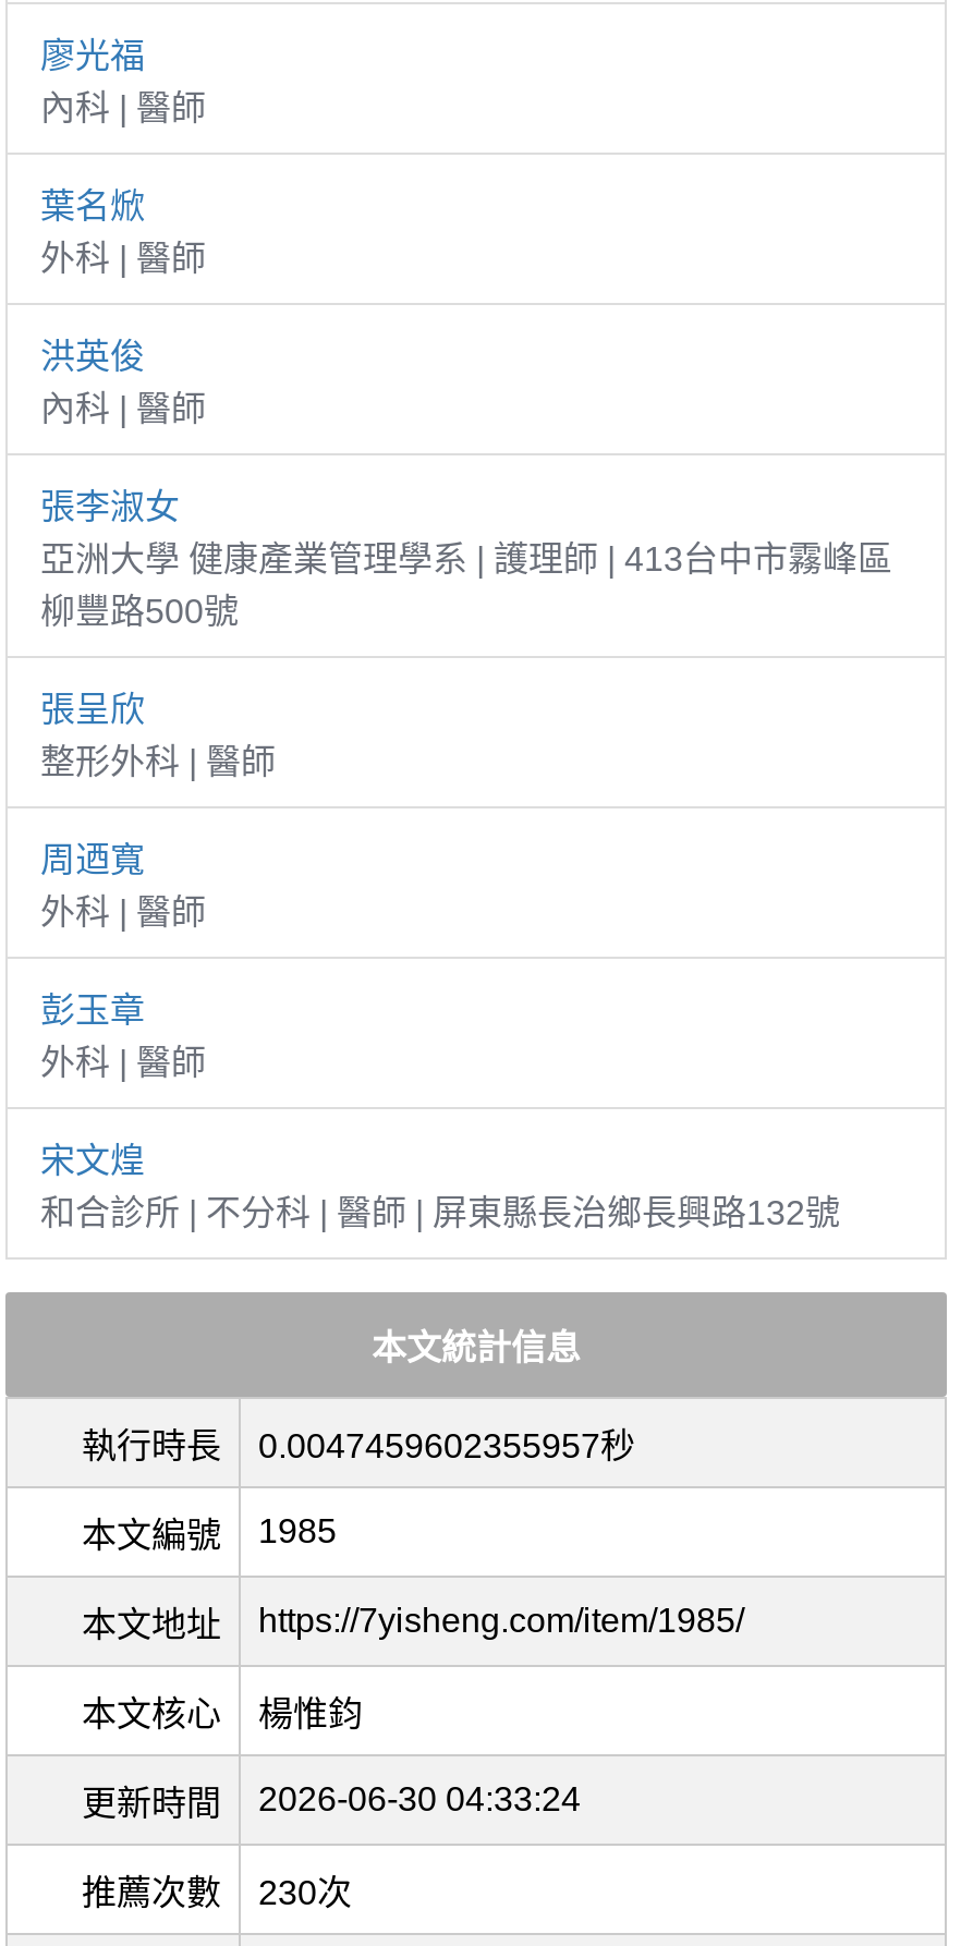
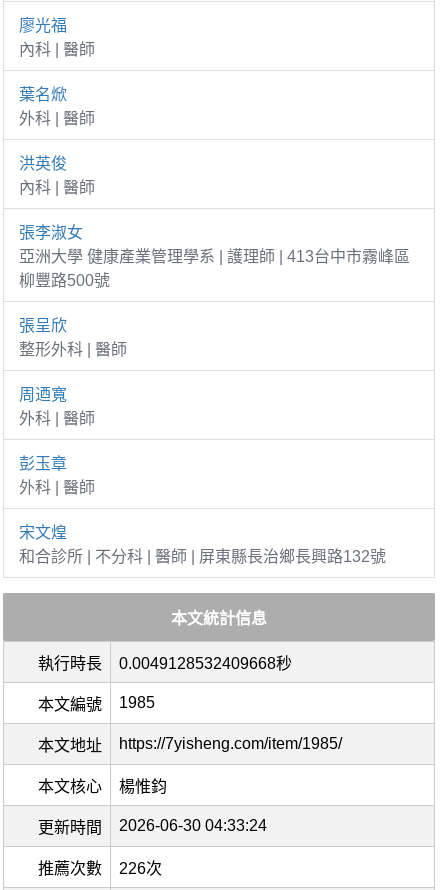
[82,1426,635,1464] 執行時長 0.0047459602355957秒 -> [38,655,292,672] 執行時長 0.0049128532409668秒
[82,1873,352,1910] 推薦次數 230次 -> [38,860,162,877] 推薦次數 226次

